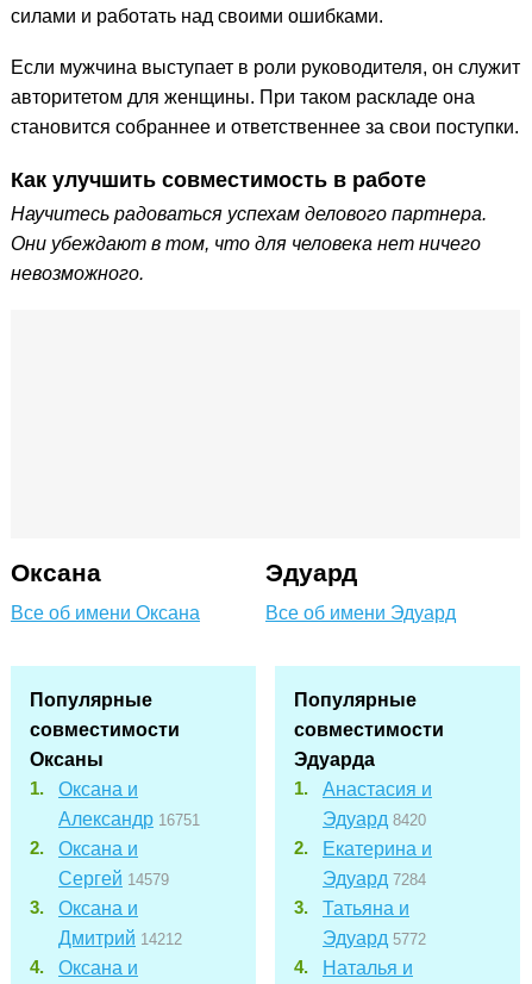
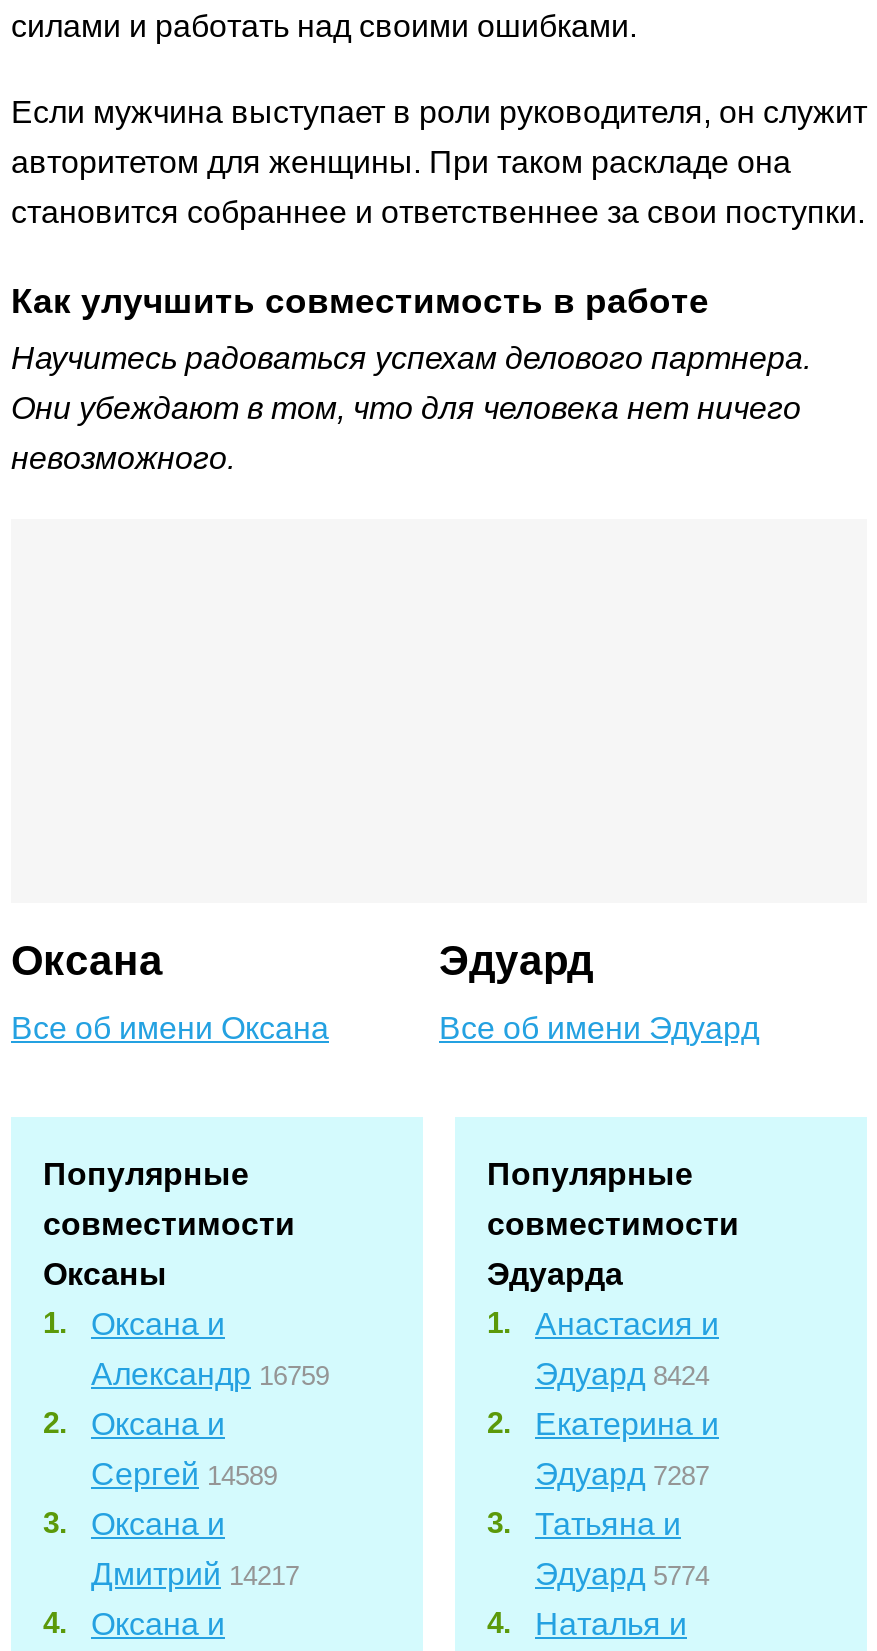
[58,809,200,829] Александр 16751 -> [91,1357,329,1391] Александр 16759
[323,809,426,829] Эдуард 8420 -> [535,1357,709,1391] Эдуард 8424
[58,869,169,889] Сергей 14579 -> [91,1457,277,1491] Сергей 14589
[323,869,426,889] Эдуард 7284 -> [535,1457,709,1491] Эдуард 7287
[58,928,182,948] Дмитрий 14212 -> [91,1557,299,1591] Дмитрий 14217
[323,928,426,948] Эдуард 5772 -> [535,1557,709,1591] Эдуард 5774

